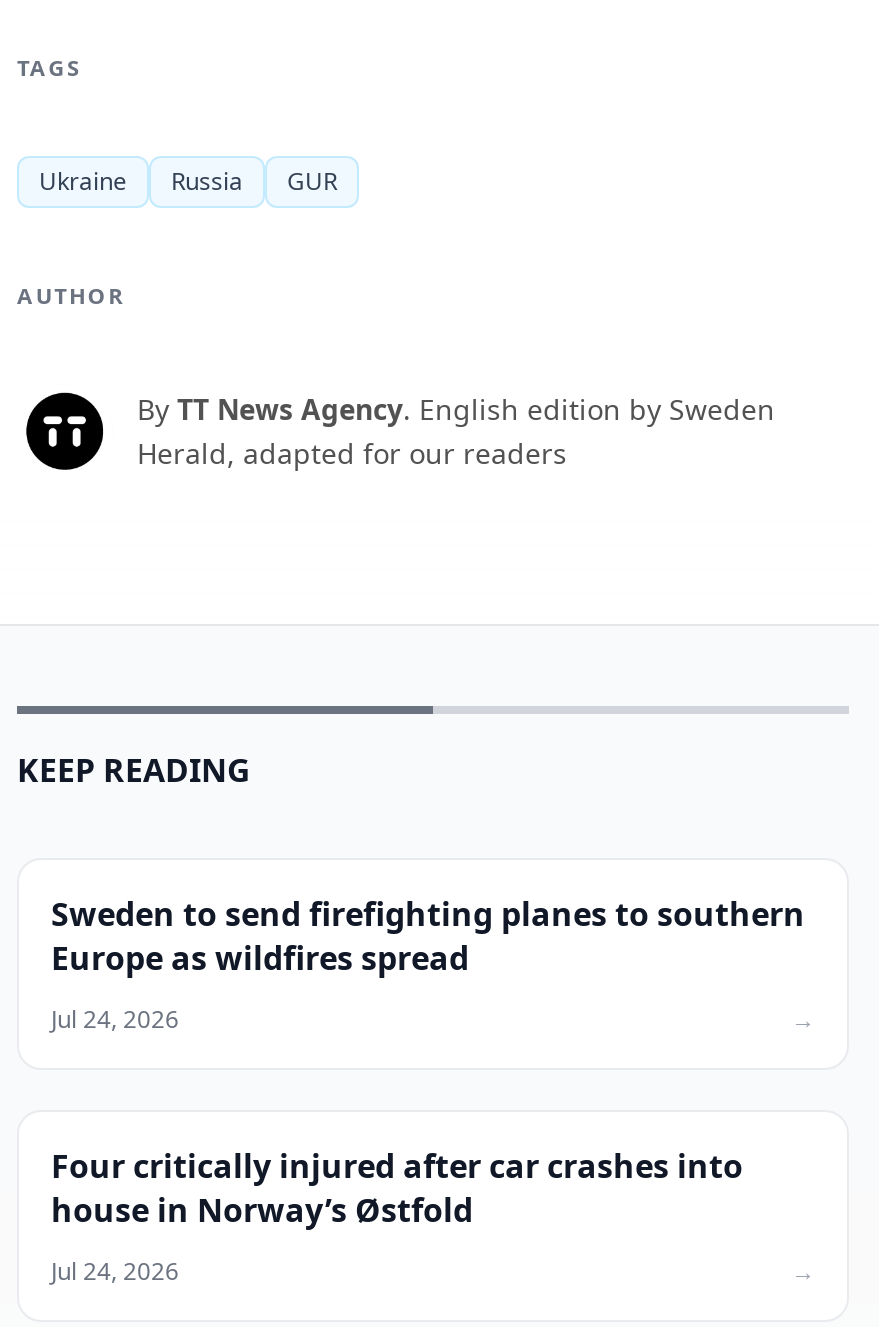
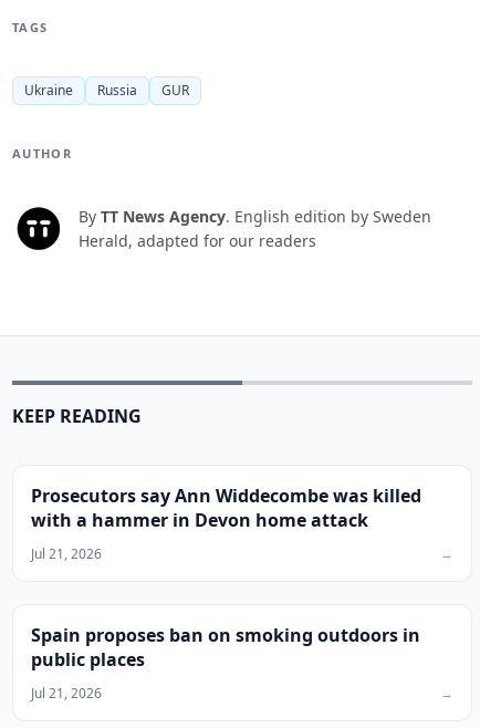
[51,892,805,980] Sweden to send firefighting planes to southern | Europe as wildfires spread -> [31,483,421,532] Prosecutors say Ann Widdecombe was killed | with a hammer in Devon home attack
[51,1002,179,1036] Jul 24, 2026 -> [31,544,102,563] Jul 21, 2026
[51,1144,743,1232] Four critically injured after car crashes into | house in Norway’s Østfold -> [31,623,420,672] Spain proposes ban on smoking outdoors in | public places
[51,1254,179,1288] Jul 24, 2026 -> [31,684,102,703] Jul 21, 2026

